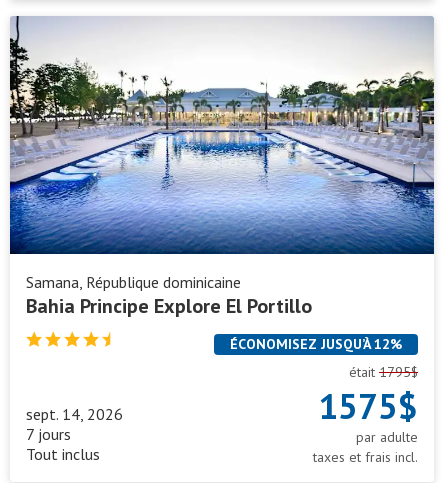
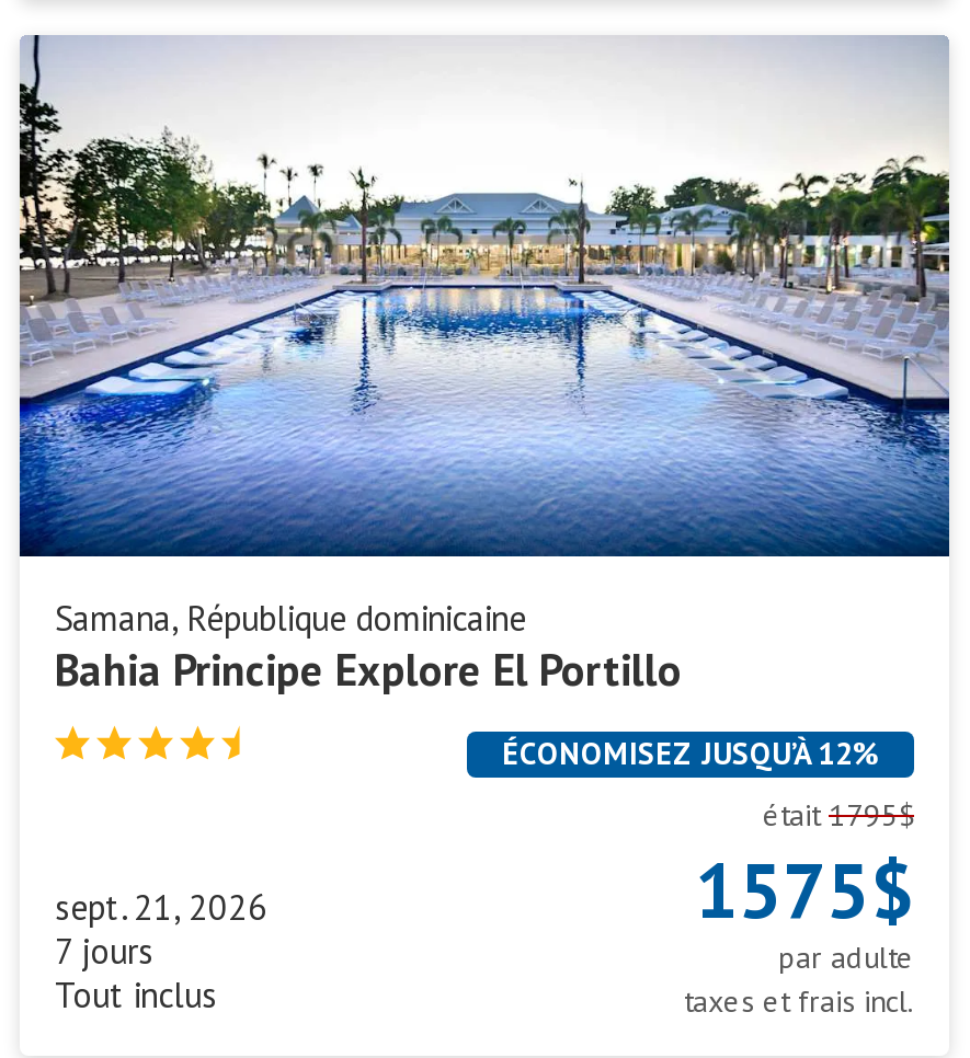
[26,404,123,424] sept. 14, 2026 -> [55,885,267,929] sept. 21, 2026

